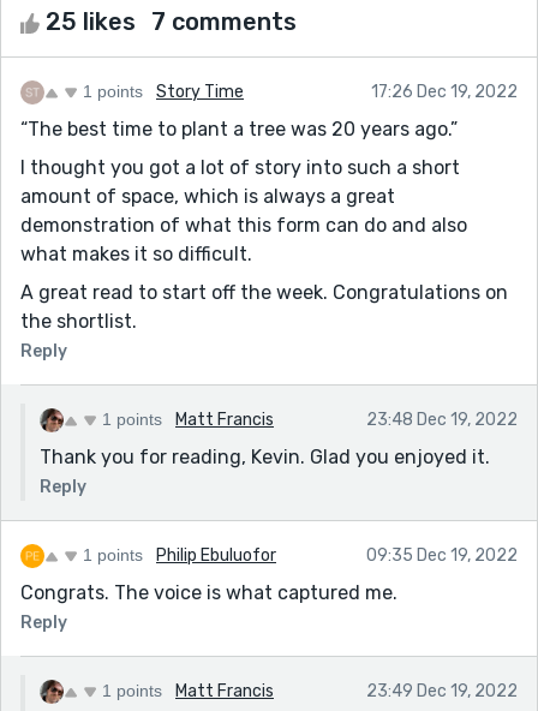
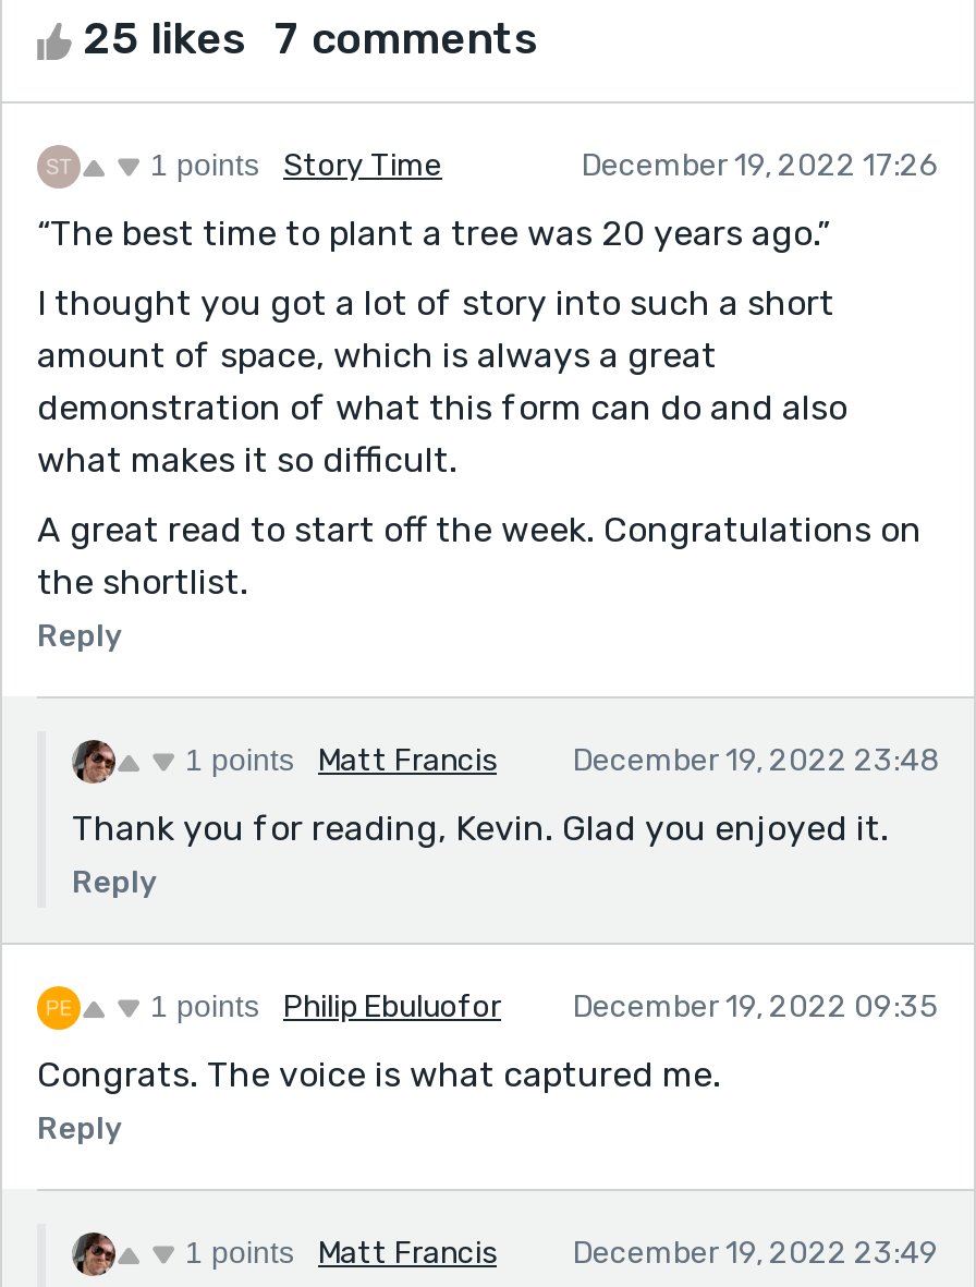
[371,81,518,102] 17:26 Dec 19, 2022 -> [582,147,939,184] December 19, 2022 17:26
[366,409,518,430] 23:48 Dec 19, 2022 -> [573,742,939,779] December 19, 2022 23:48
[366,545,518,565] 09:35 Dec 19, 2022 -> [573,988,939,1025] December 19, 2022 09:35
[366,681,518,701] 23:49 Dec 19, 2022 -> [573,1234,939,1271] December 19, 2022 23:49

